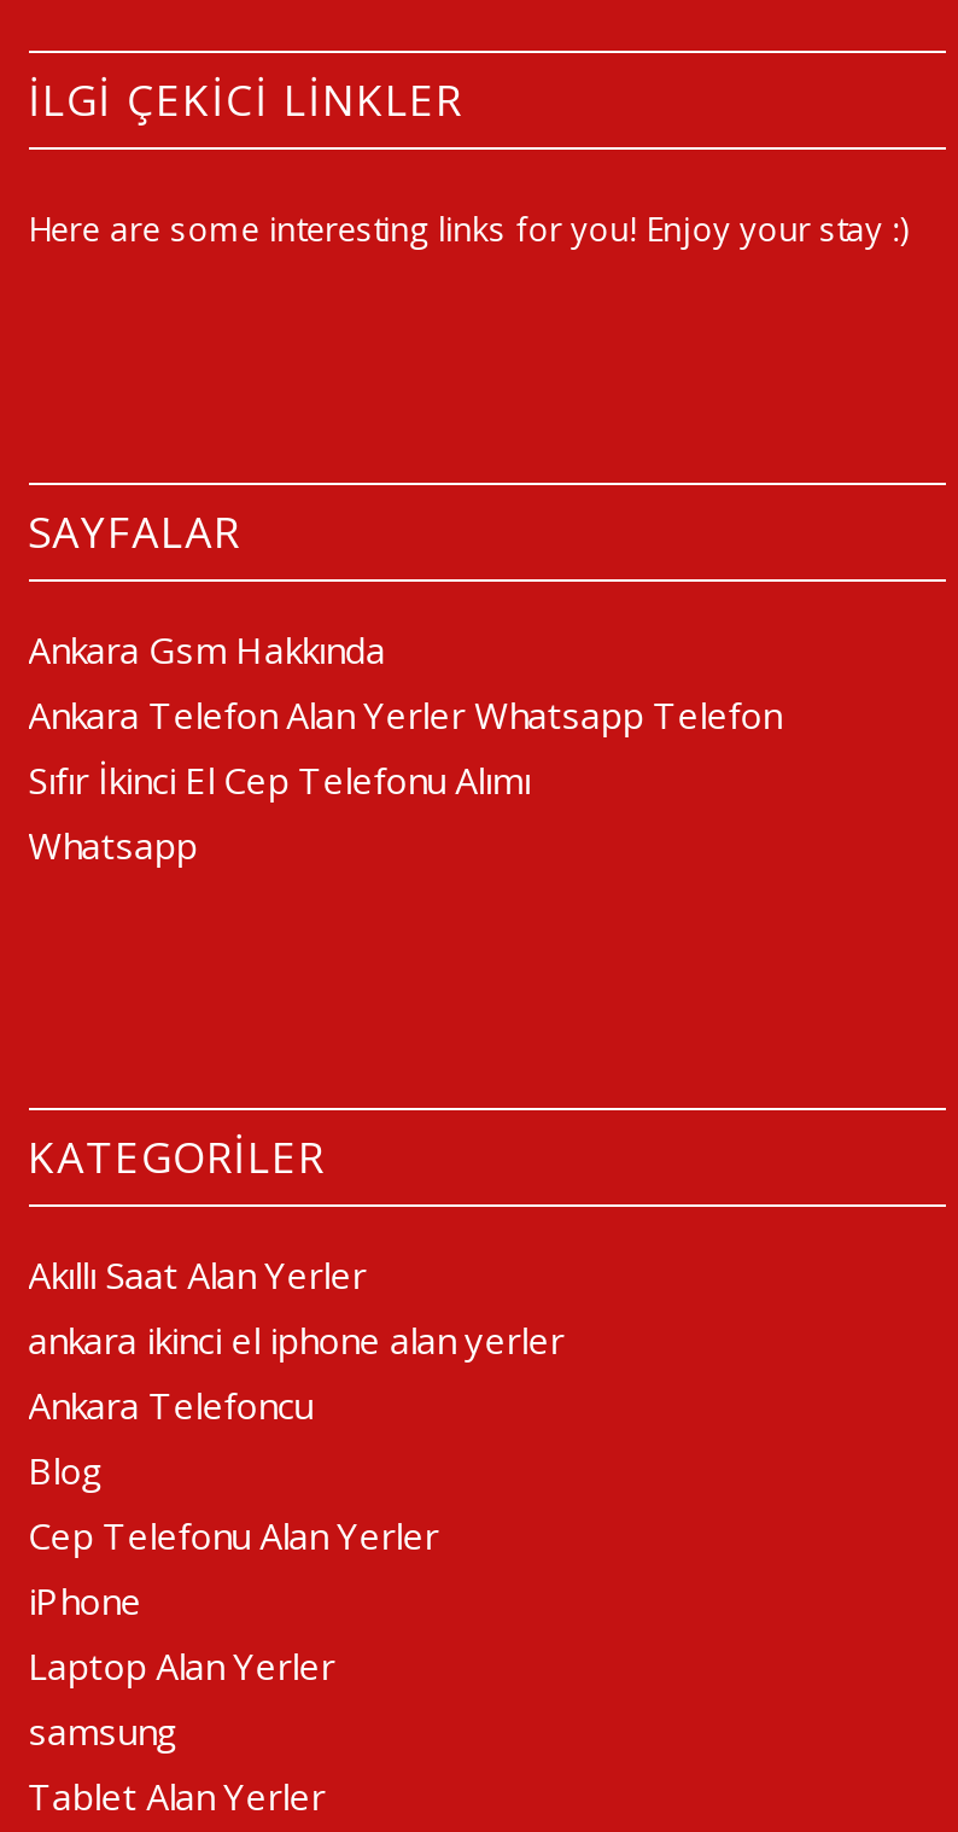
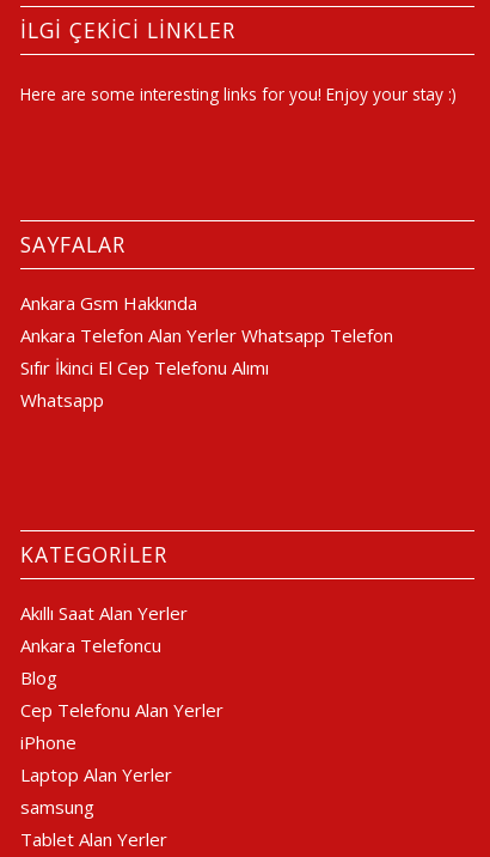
[28,1315,564,1363] ankara ikinci el iphone alan yerler -> none

